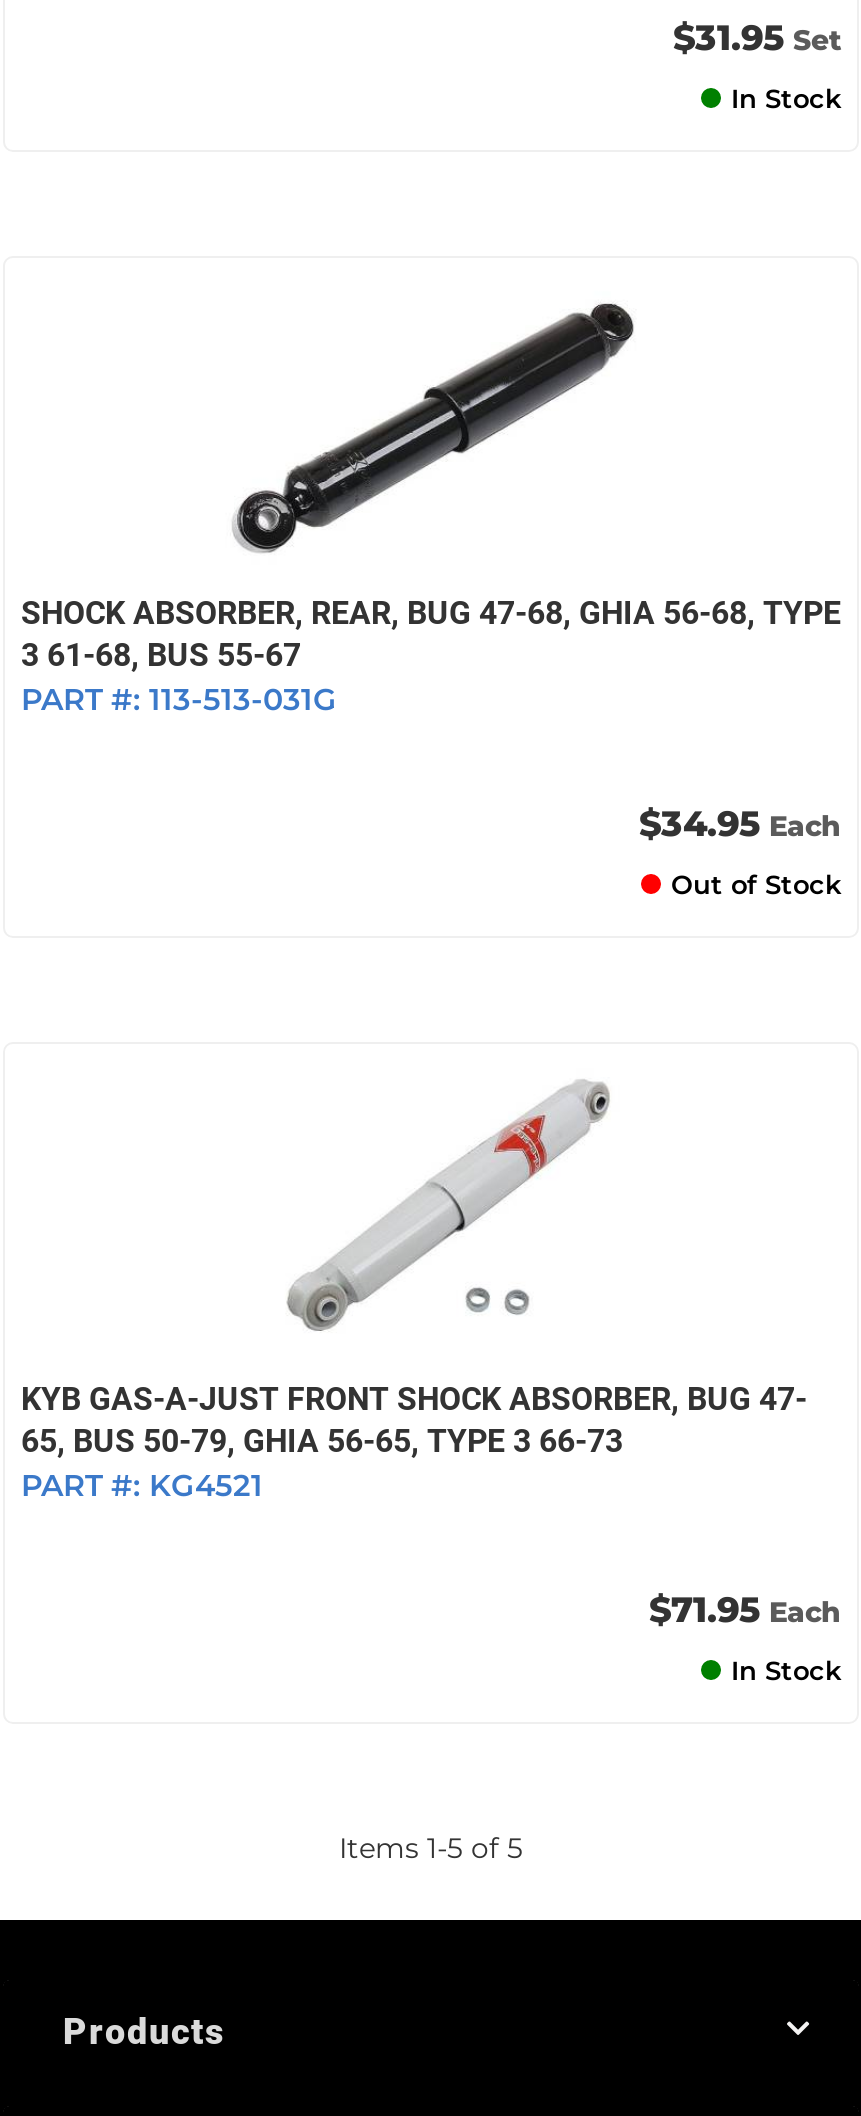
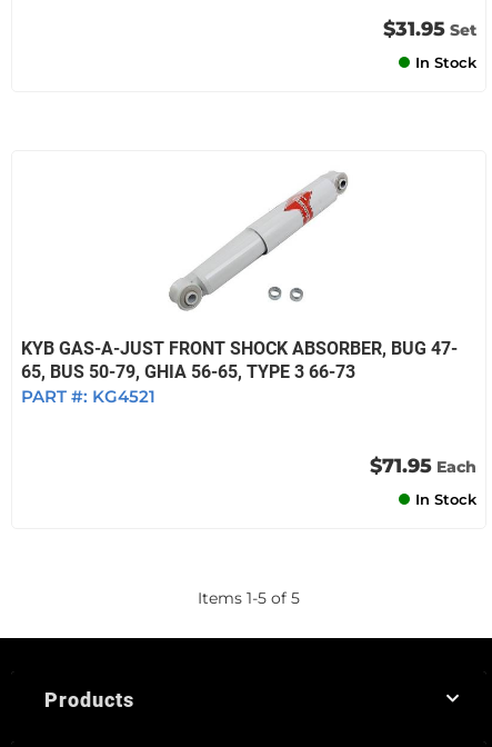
[21,302,841,900] [image] | SHOCK ABSORBER, REAR, BUG 47-68, GHIA 56-68, TYPE | 3 61-68, BUS 55-67 | PART #: 113-513-031G | $34.95 Each | Out of Stock -> none

